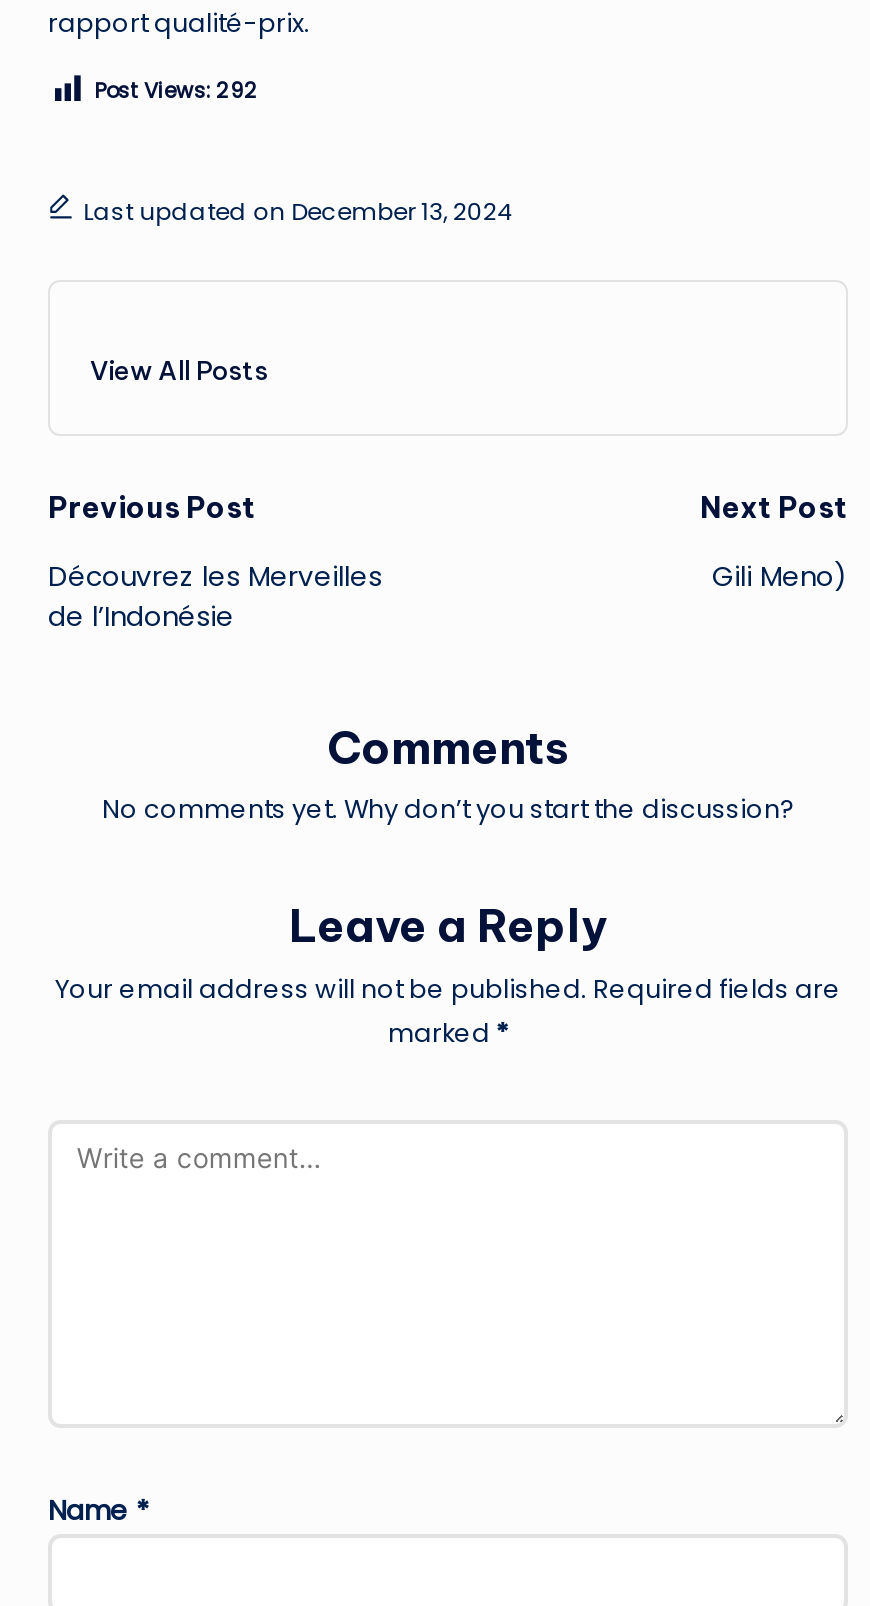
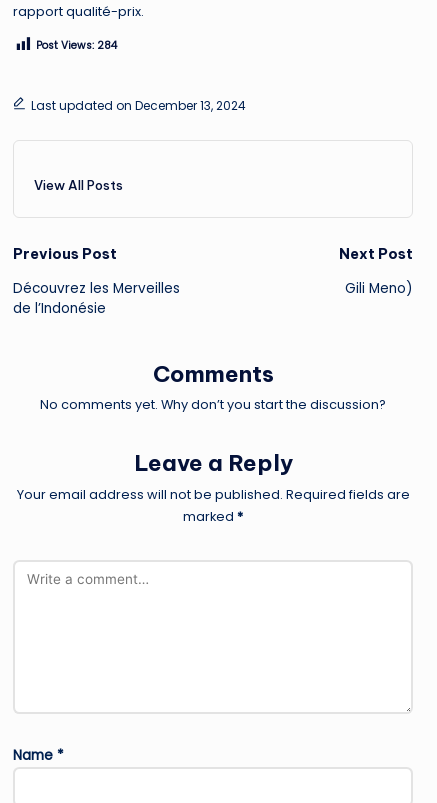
[94,76,258,106] Post Views: 292 -> [36,38,117,53] Post Views: 284

